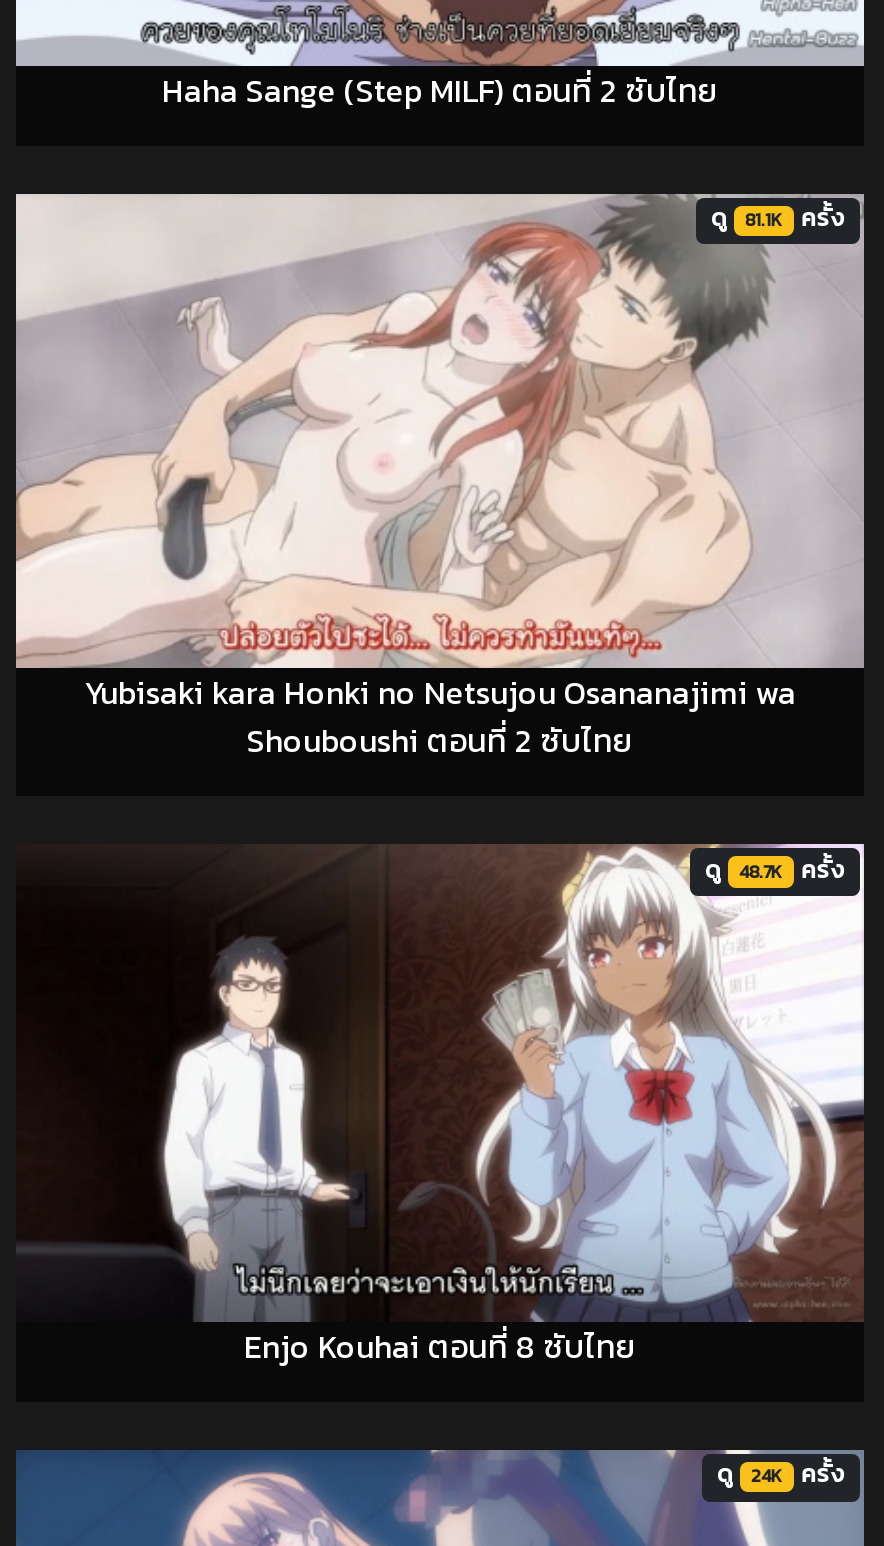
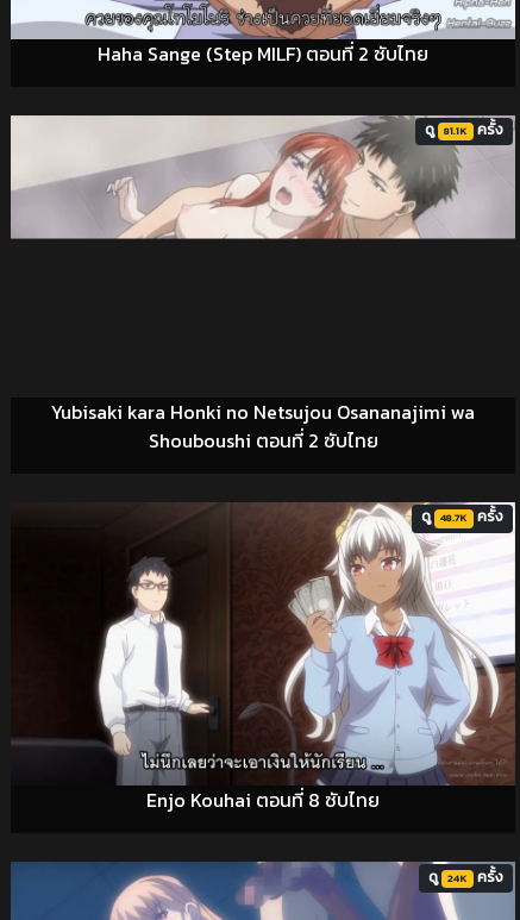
[14,398,866,670] [image] -> none

